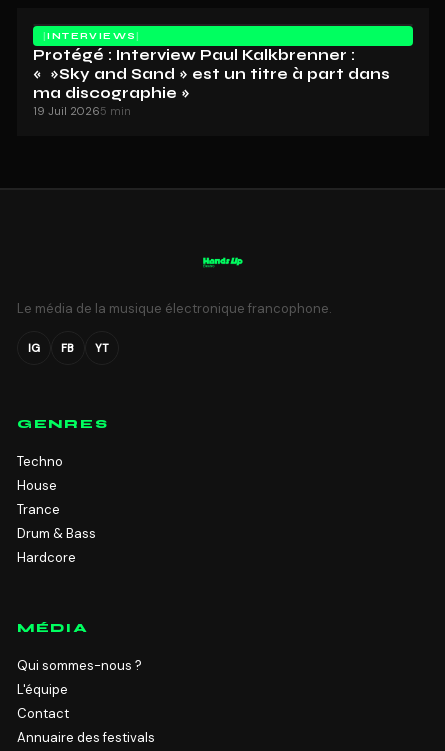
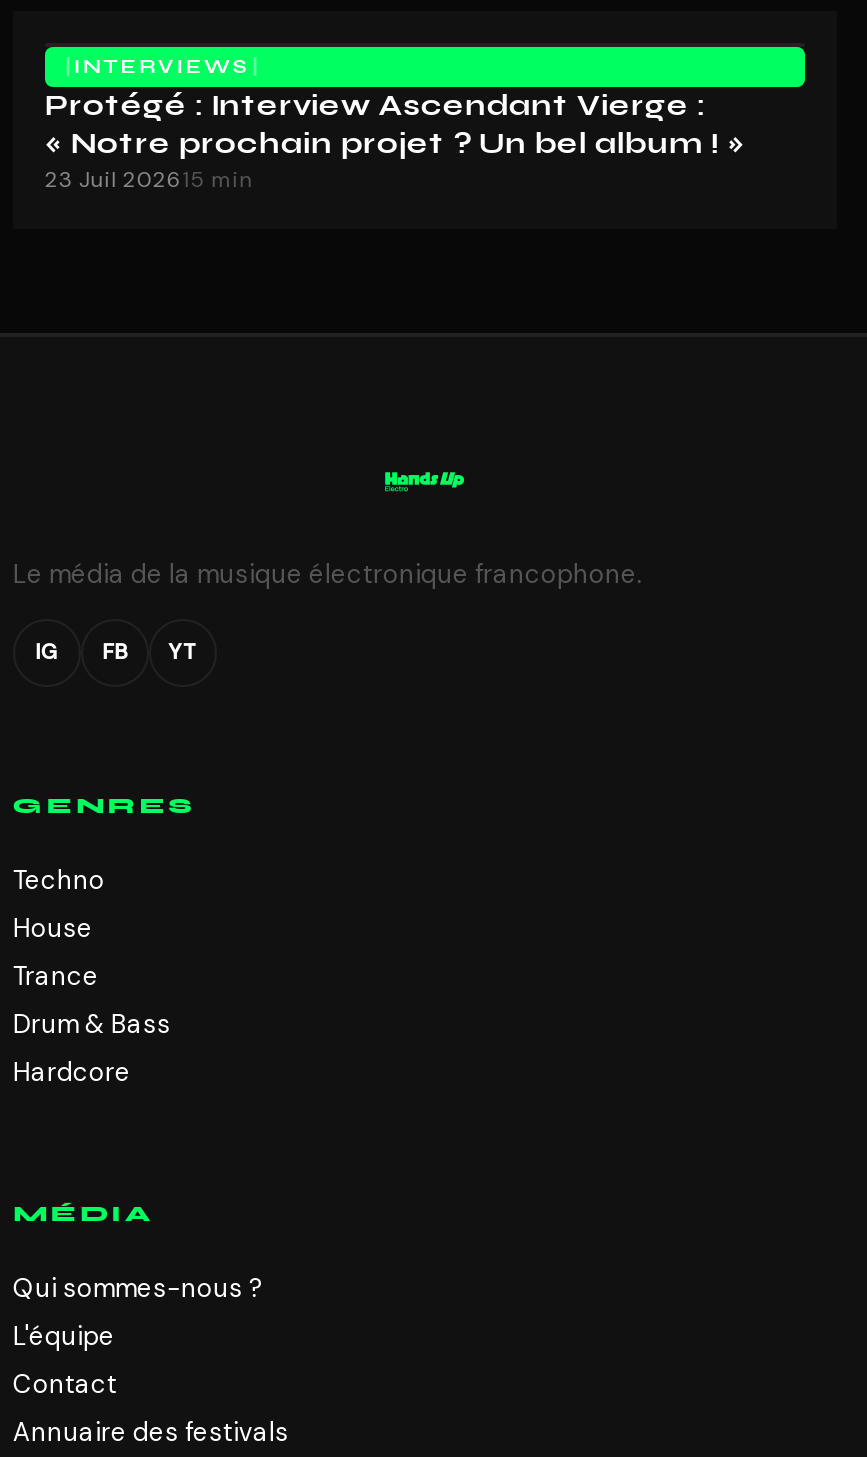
[33,46,390,118] Protégé : Interview Paul Kalkbrenner : | « »Sky and Sand » est un titre à part dans | ma discographie » | 19 Juil 20265 min -> [45,86,745,192] Protégé : Interview Ascendant Vierge : | « Notre prochain projet ? Un bel album ! » | 23 Juil 2026 15 min

